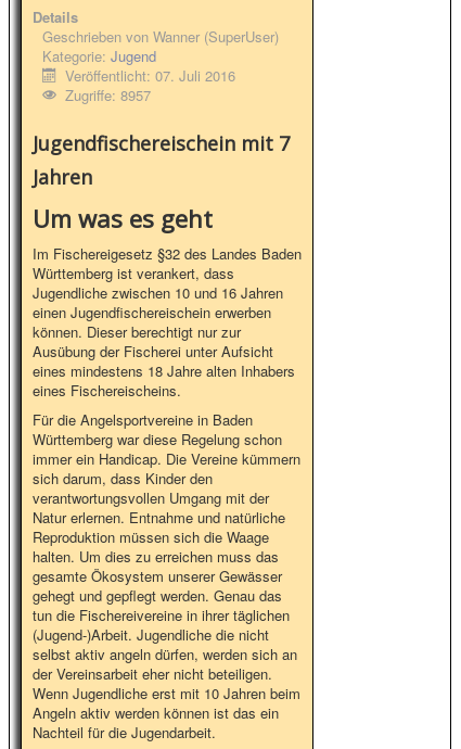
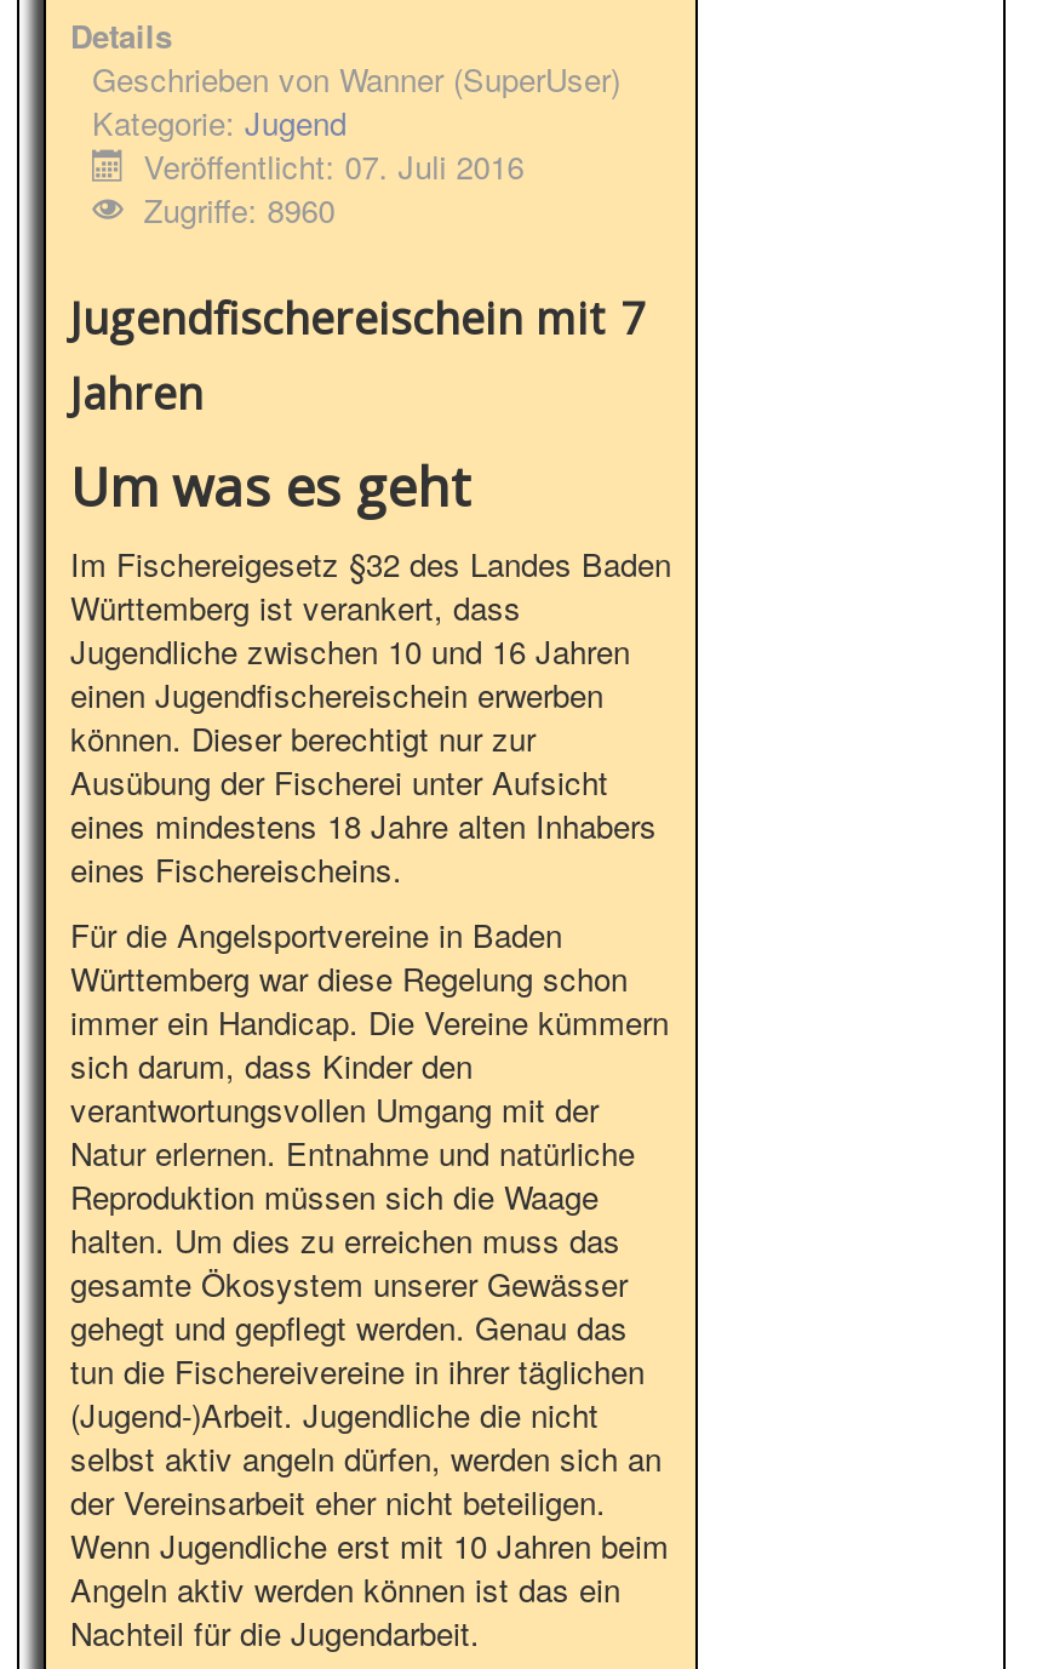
[65,85,151,105] Zugriffe: 8957 -> [143,186,335,232] Zugriffe: 8960

